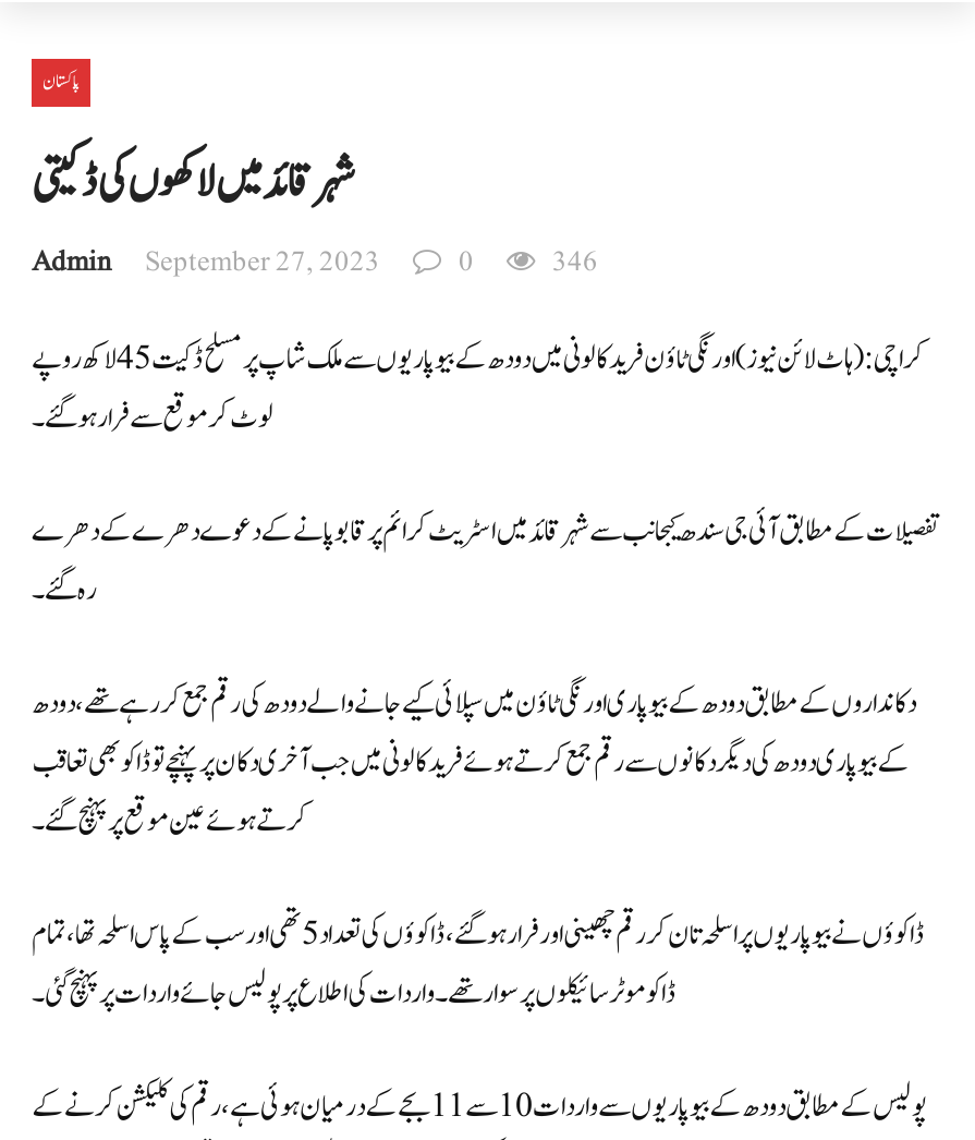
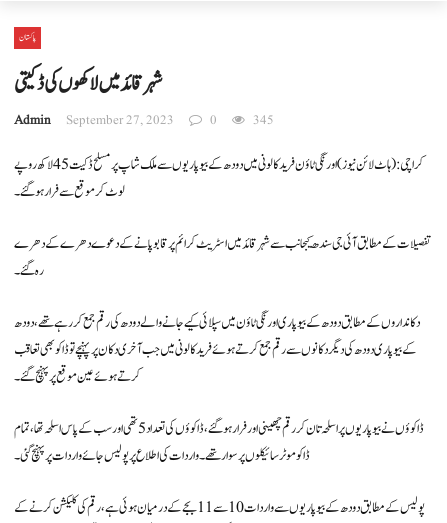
[32,242,598,283] Admin September 27, 2023 0 346 -> [14,111,274,130] Admin September 27, 2023 0 345

